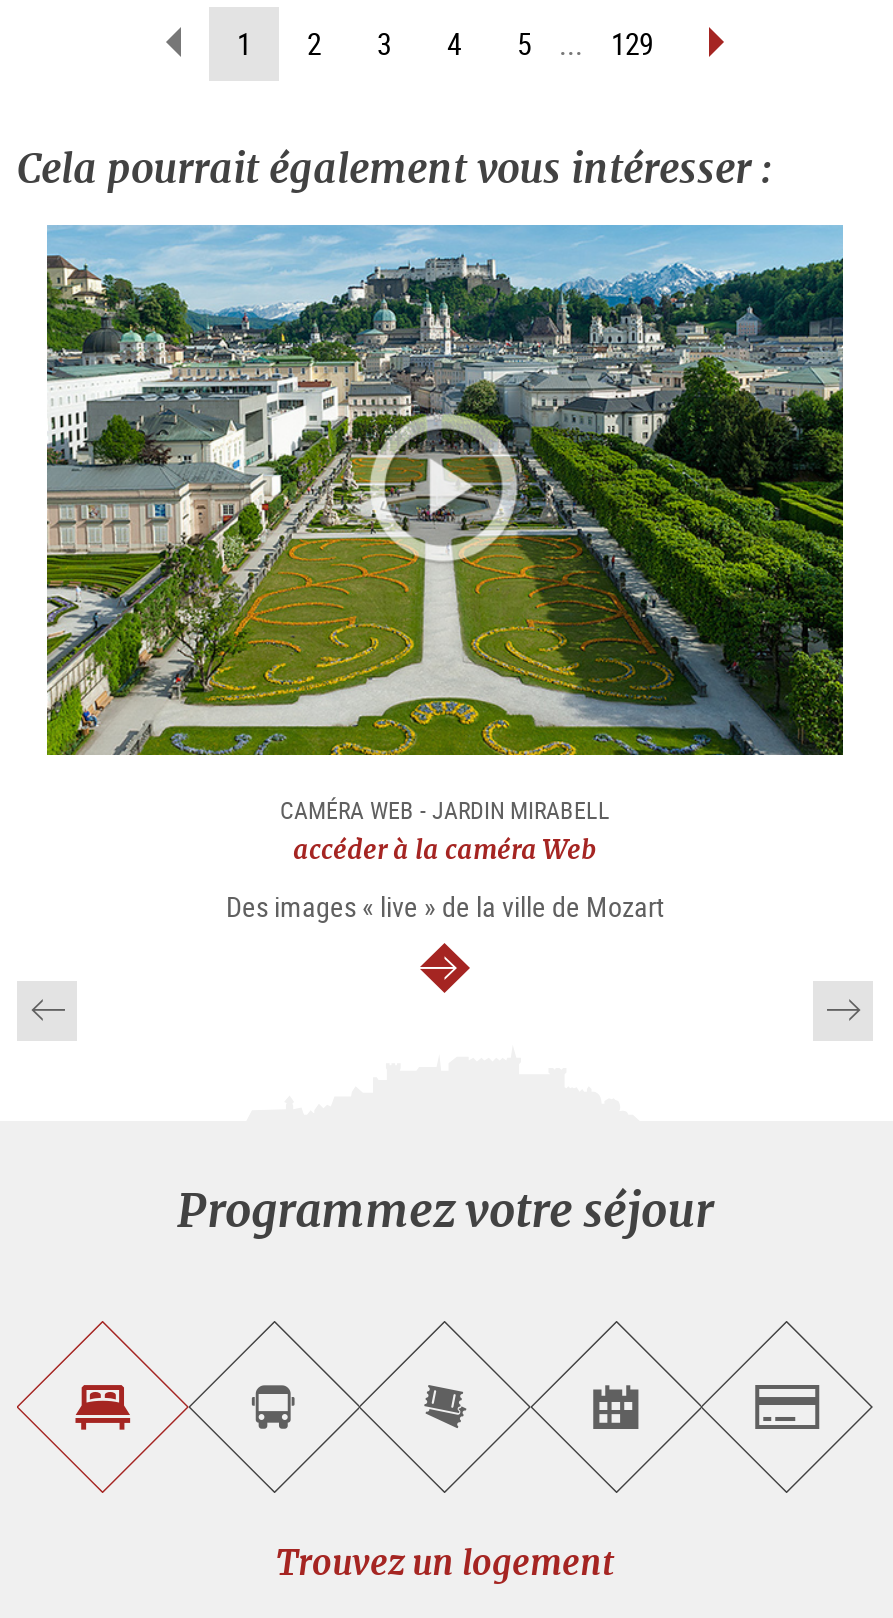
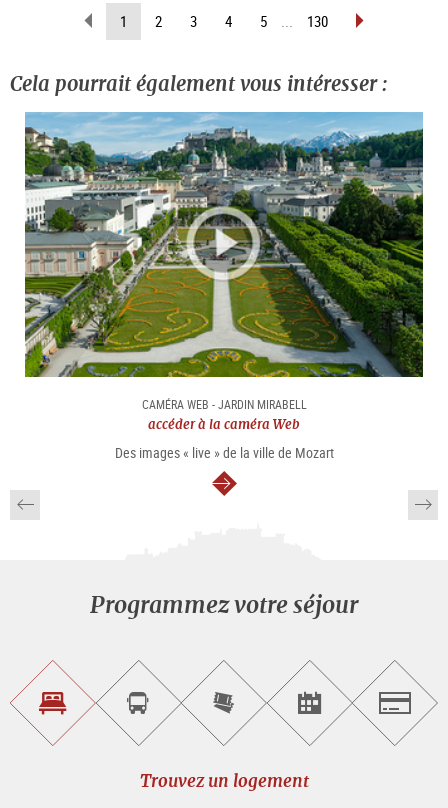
[611,23,653,63] 129 -> [307,11,328,31] 130

